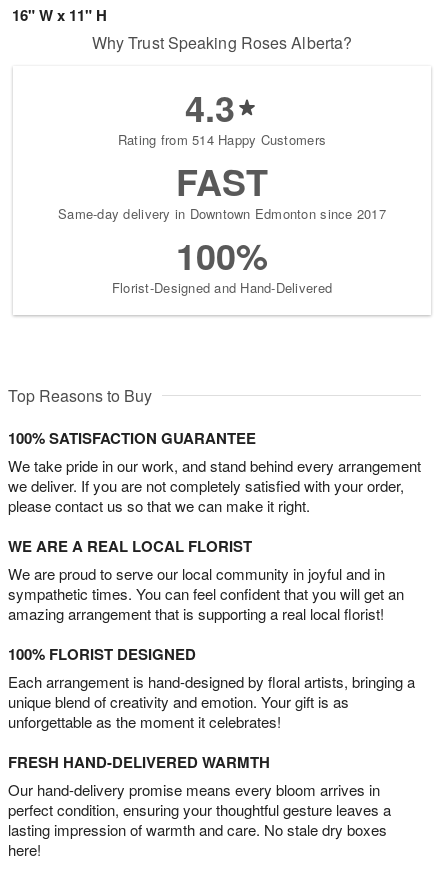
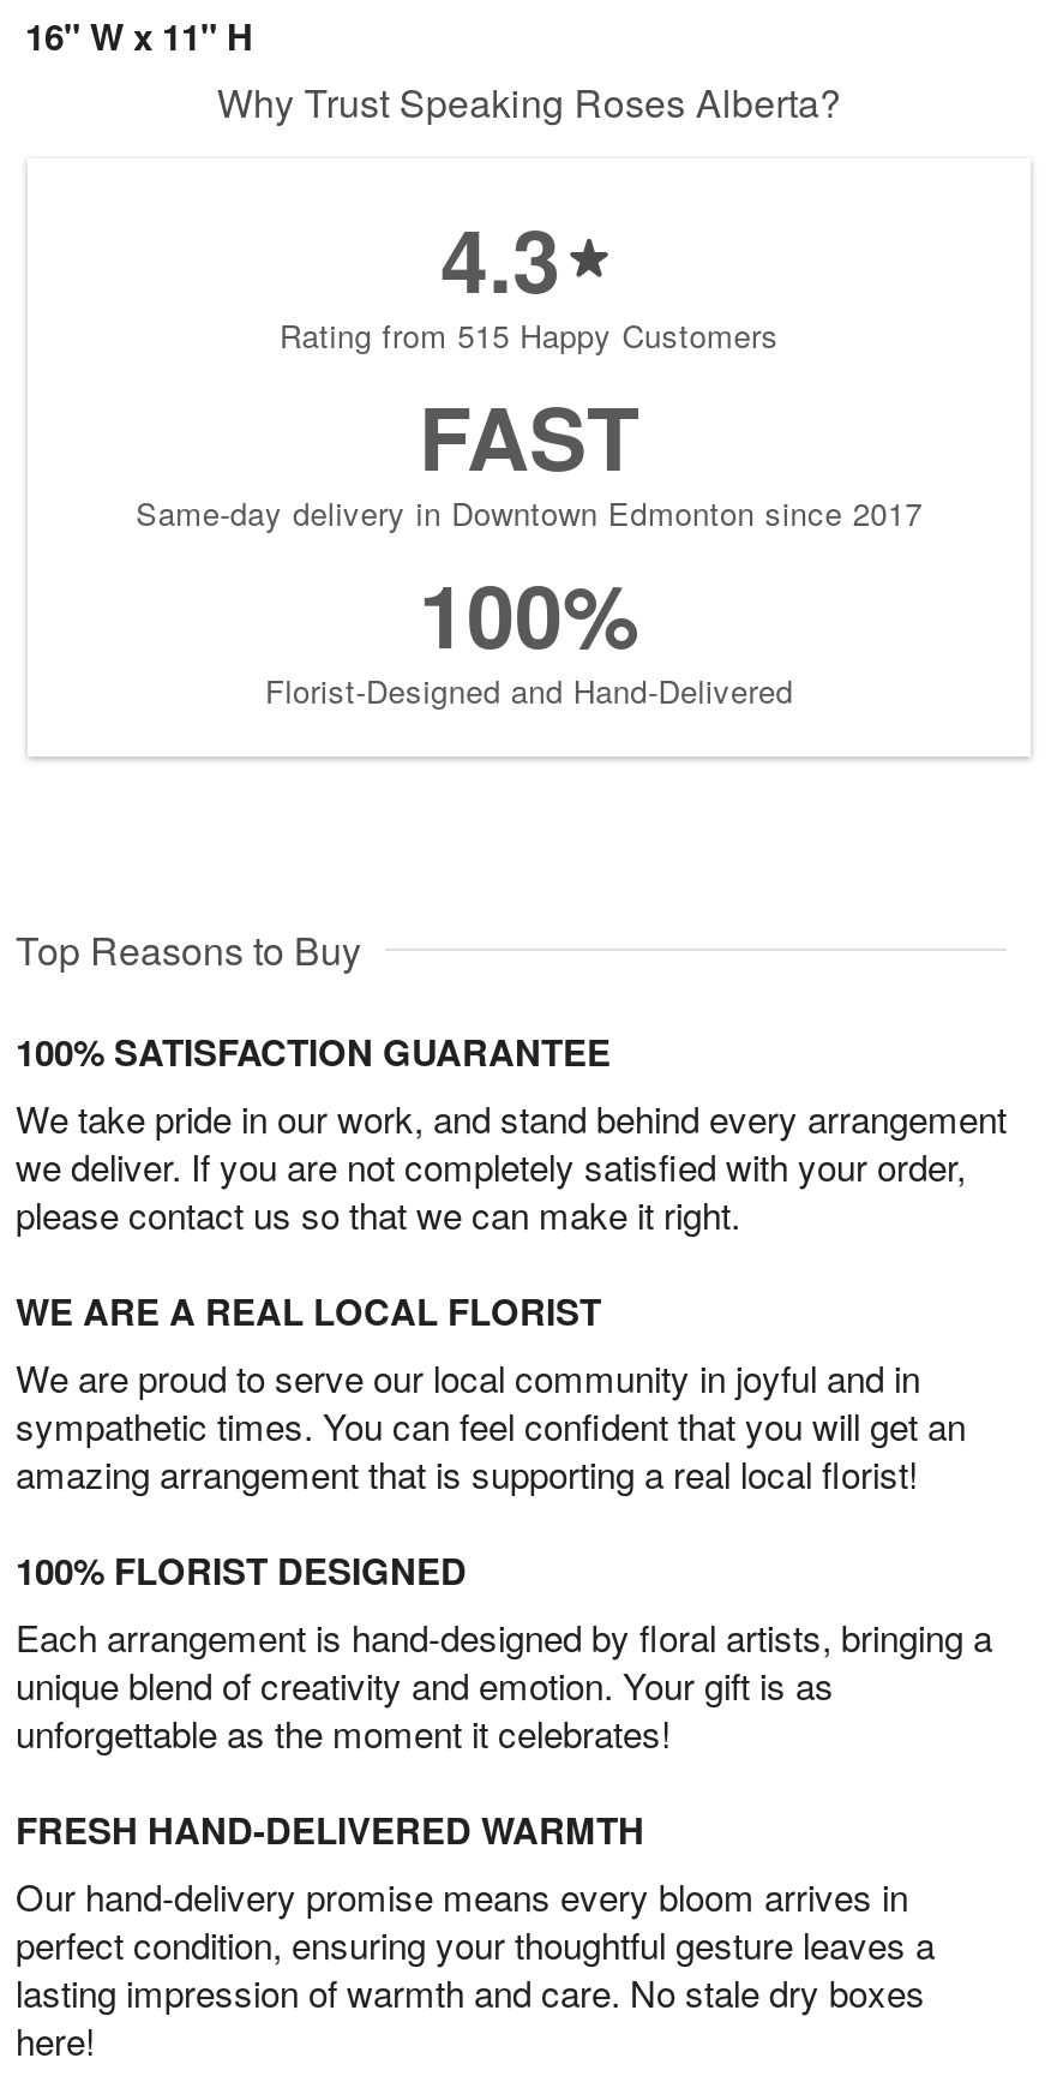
[118,130,326,149] Rating from 514 Happy Customers -> [280,313,779,359] Rating from 515 Happy Customers

